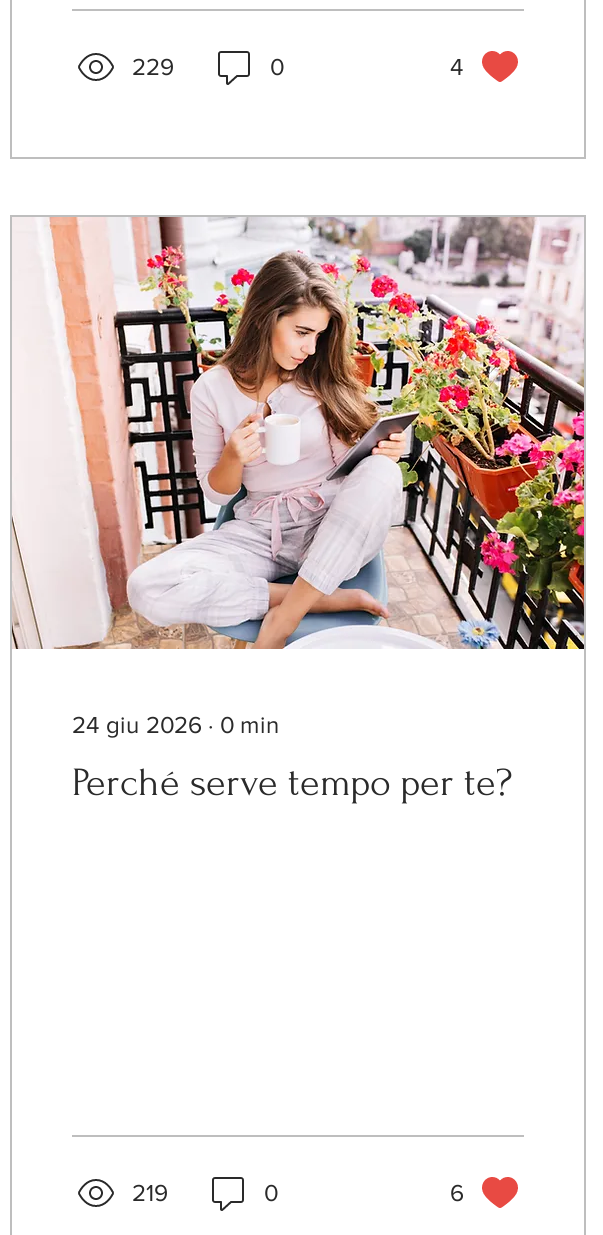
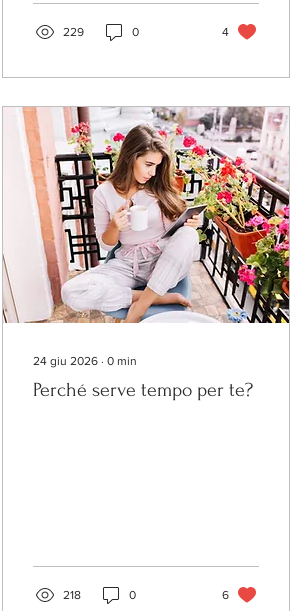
[132,1179,168,1207] 219 -> [63,588,81,602] 218

